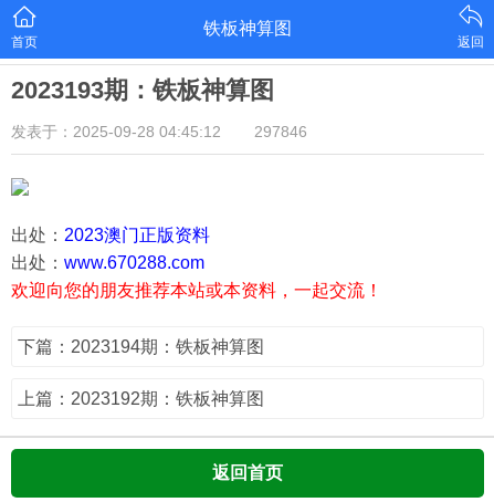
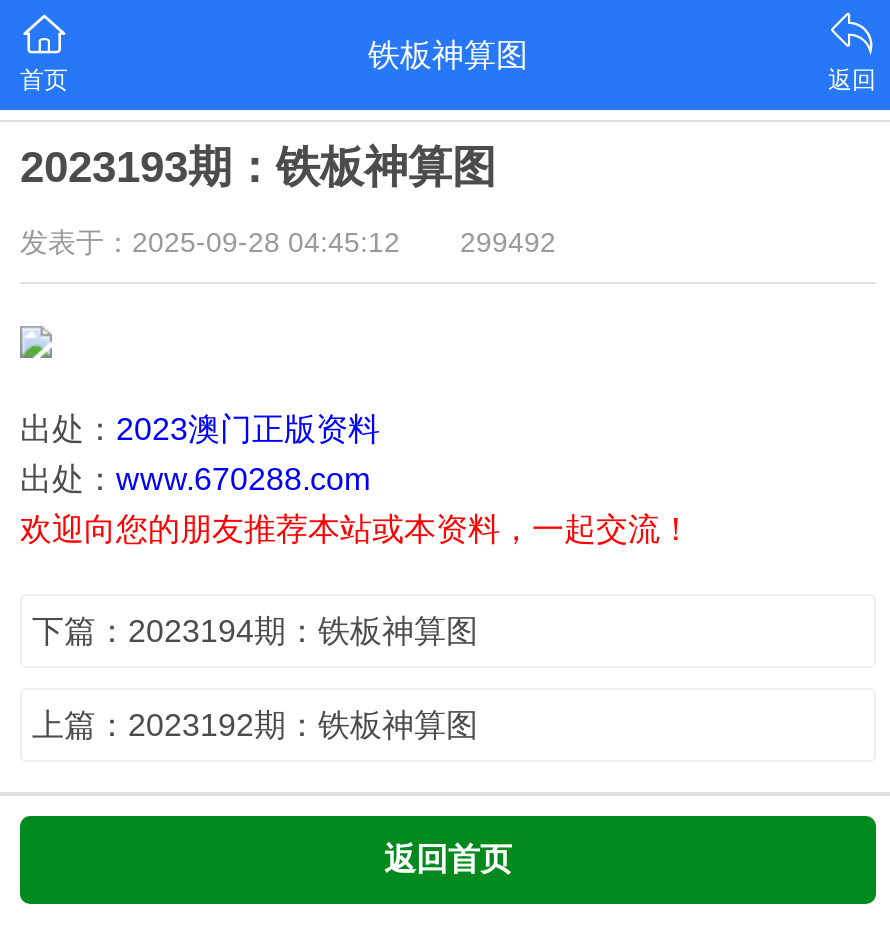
[11,123,307,140] 发表于：2025-09-28 04:45:12 297846 -> [20,226,556,258] 发表于：2025-09-28 04:45:12 299492

